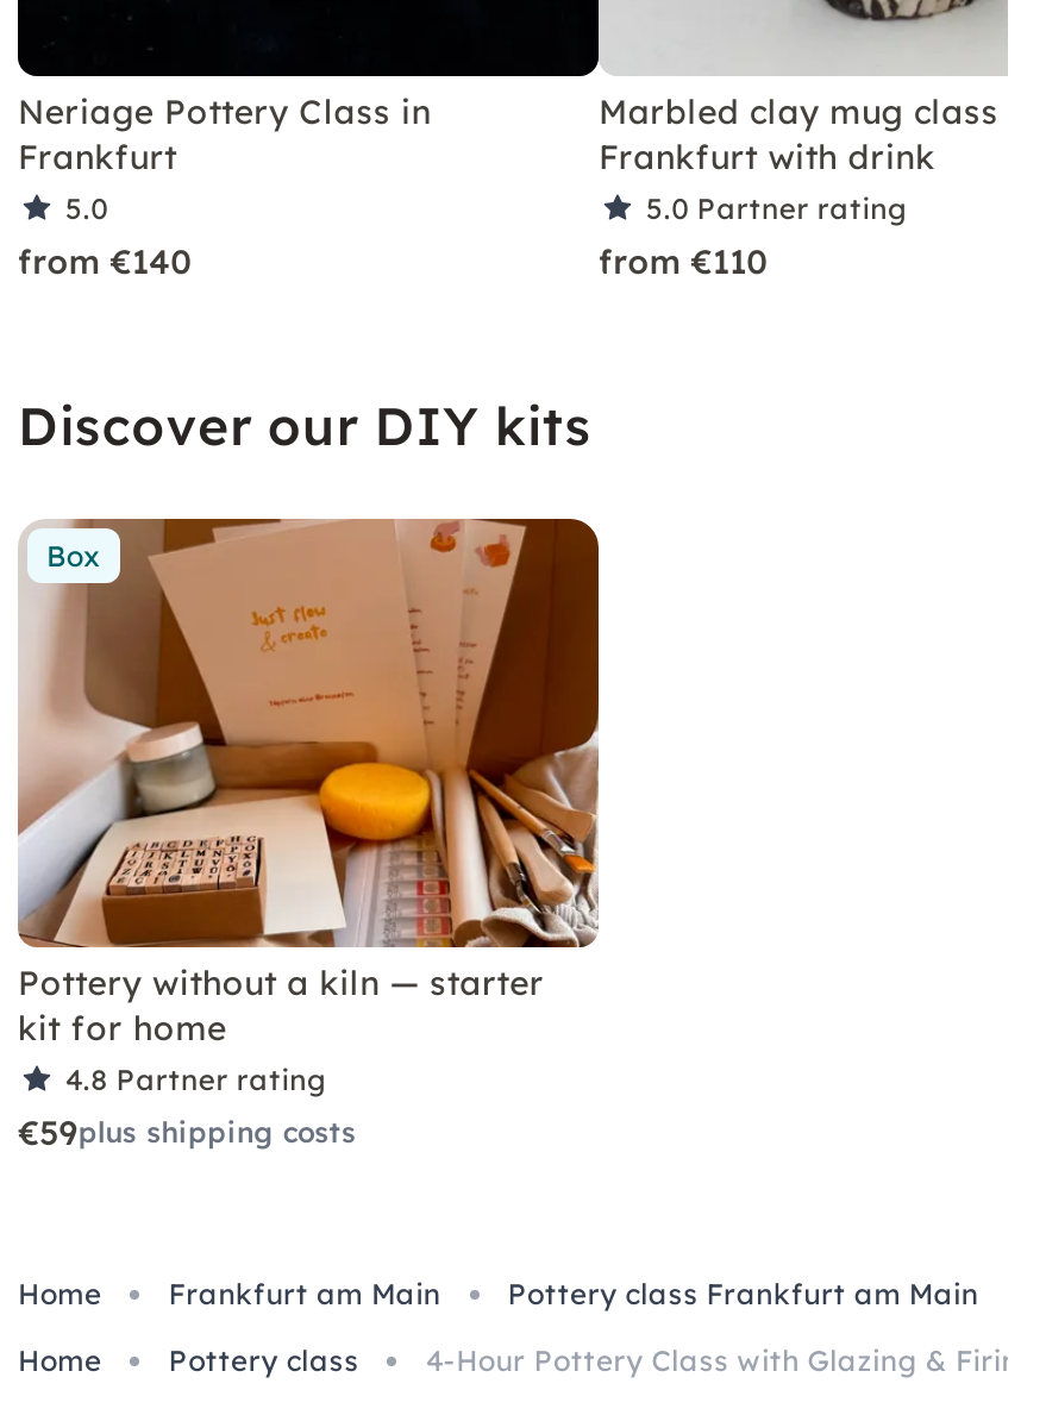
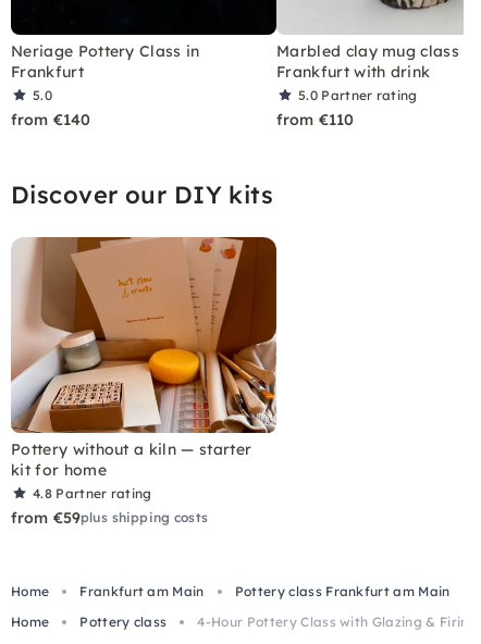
[46,538,101,574] Box -> none
[18,1112,356,1154] €59plus shipping costs -> [11,508,208,528] from €59plus shipping costs

